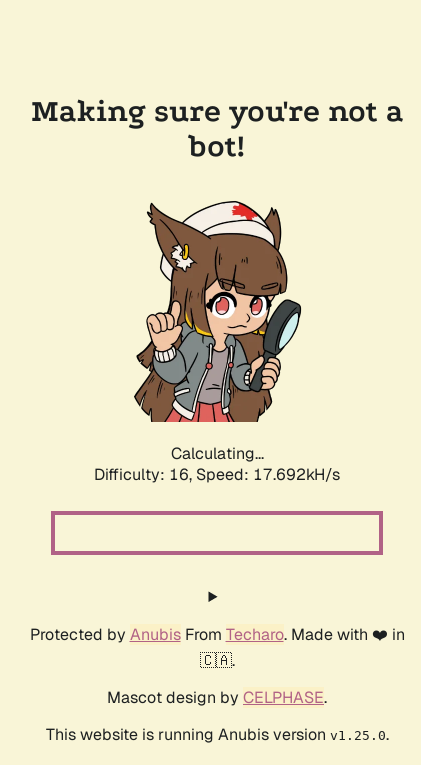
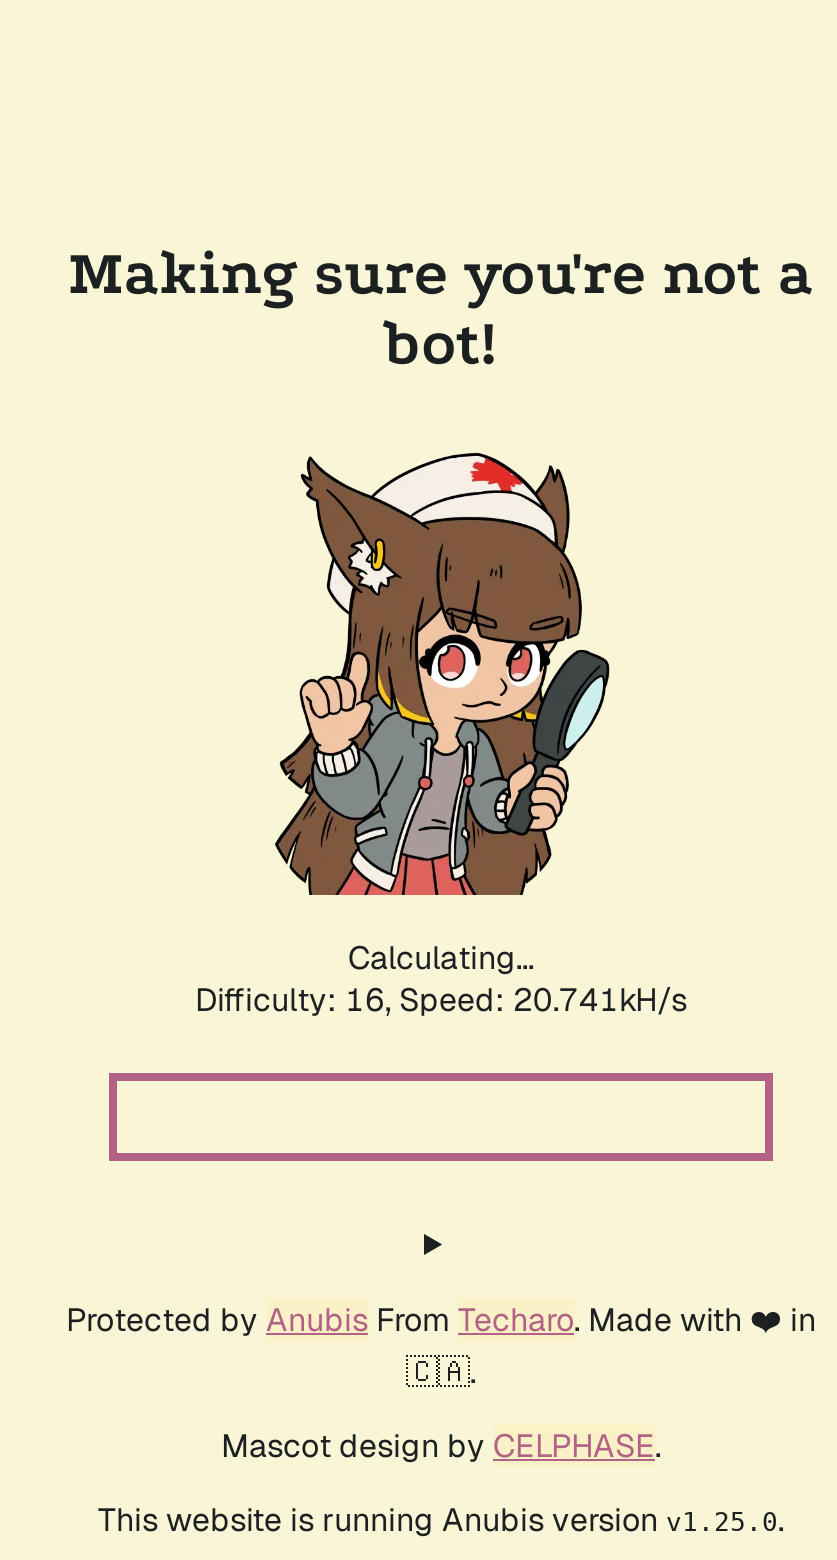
[94,464,340,485] Difficulty: 16, Speed: 17.692kH/s -> [195,979,687,1021] Difficulty: 16, Speed: 20.741kH/s

